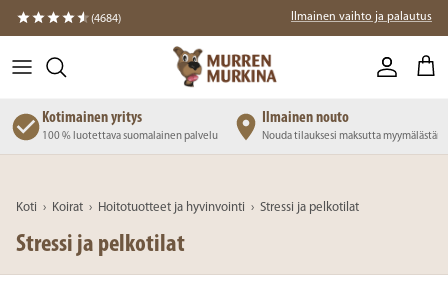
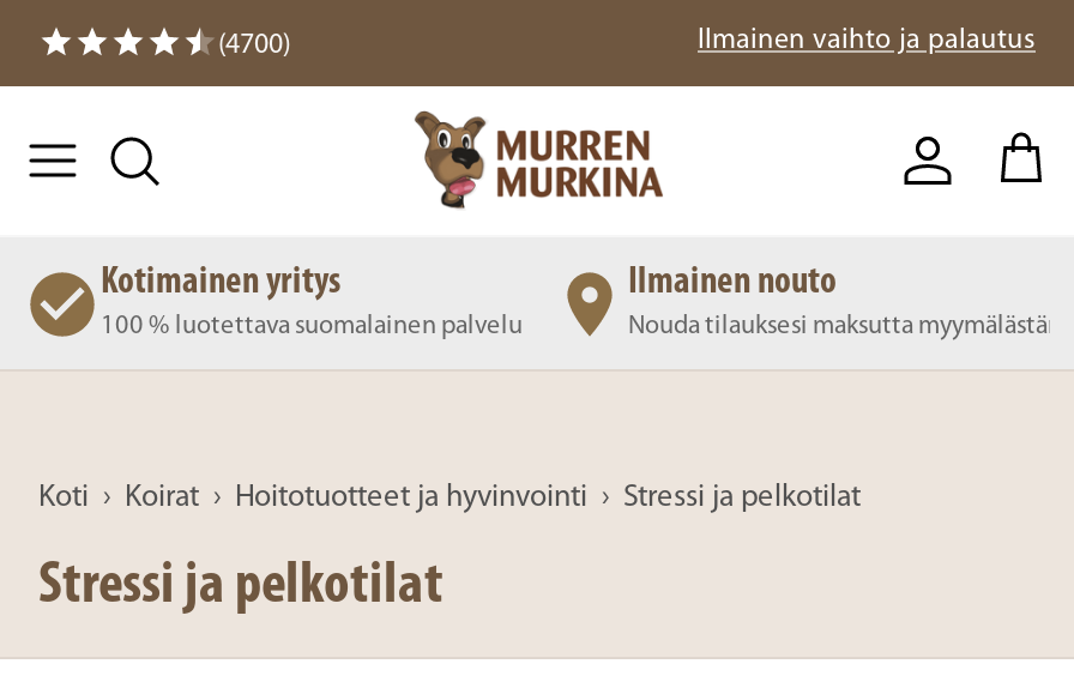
[91,13,121,25] (4684) -> [218,32,290,61] (4700)

